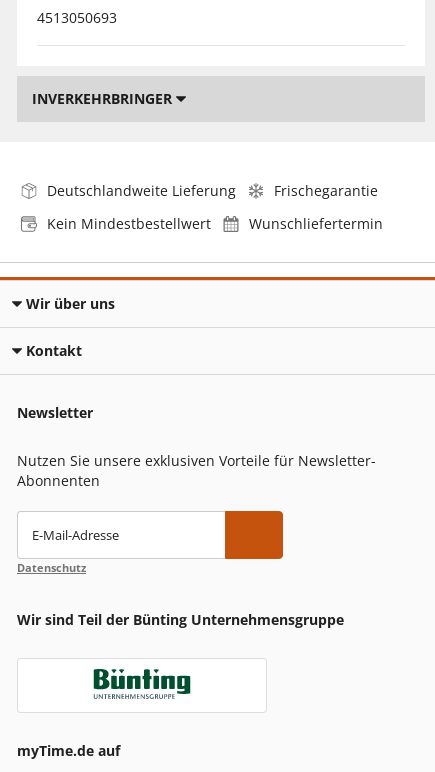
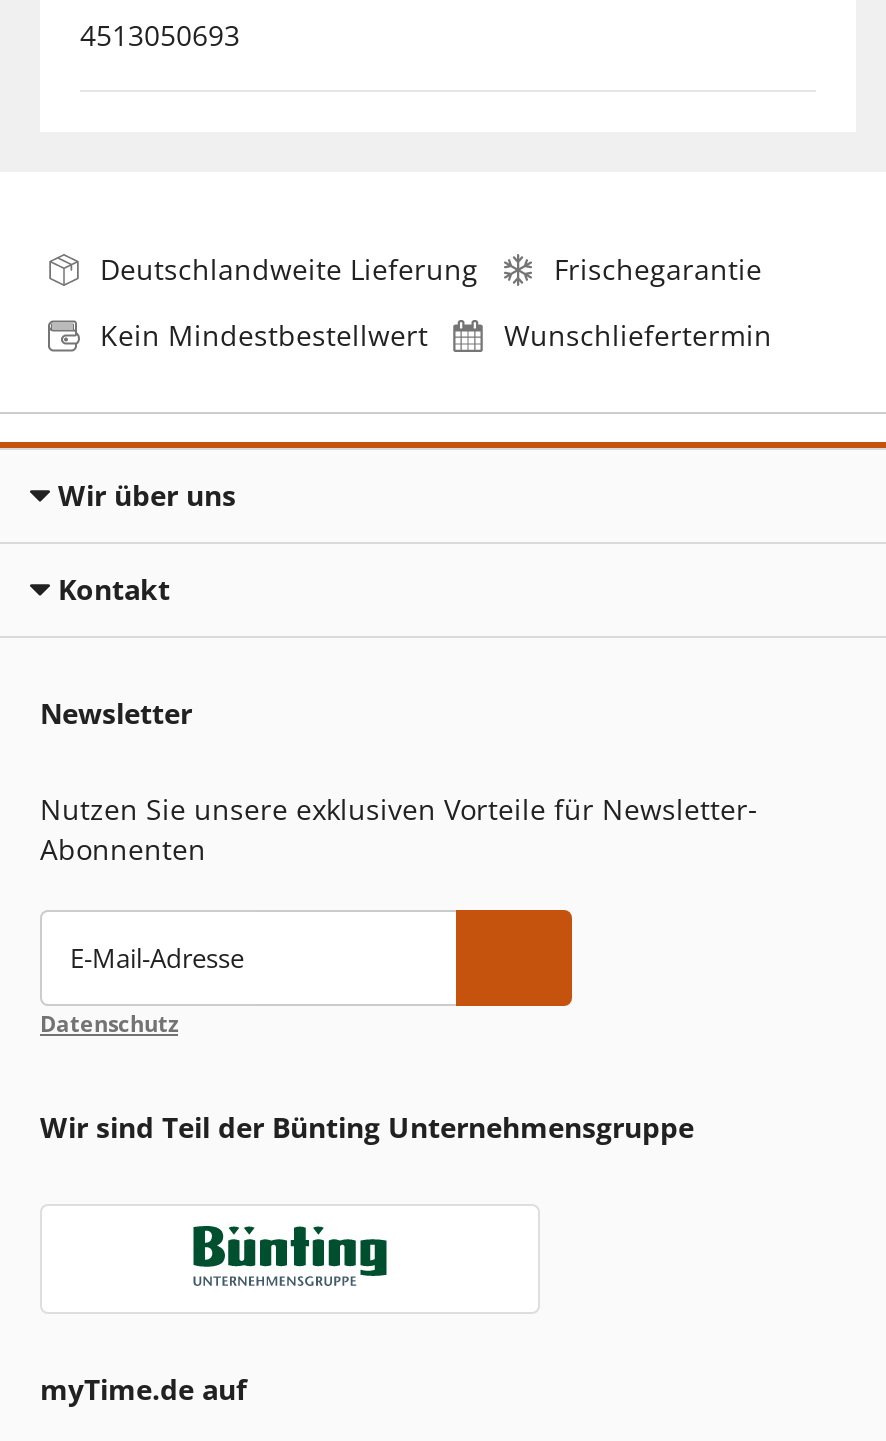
[32,89,176,108] INVERKEHRBRINGER -> none

